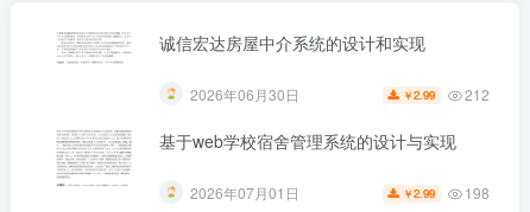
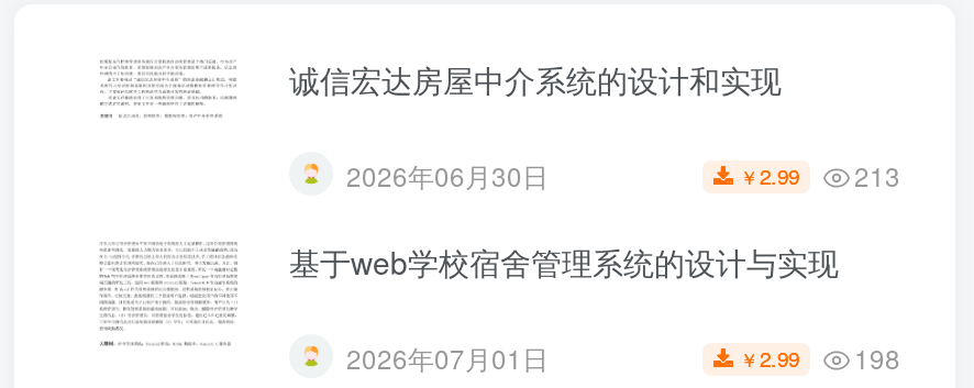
[403,84,490,104] ￥2.99 212 -> [740,156,900,194] ￥2.99 213

